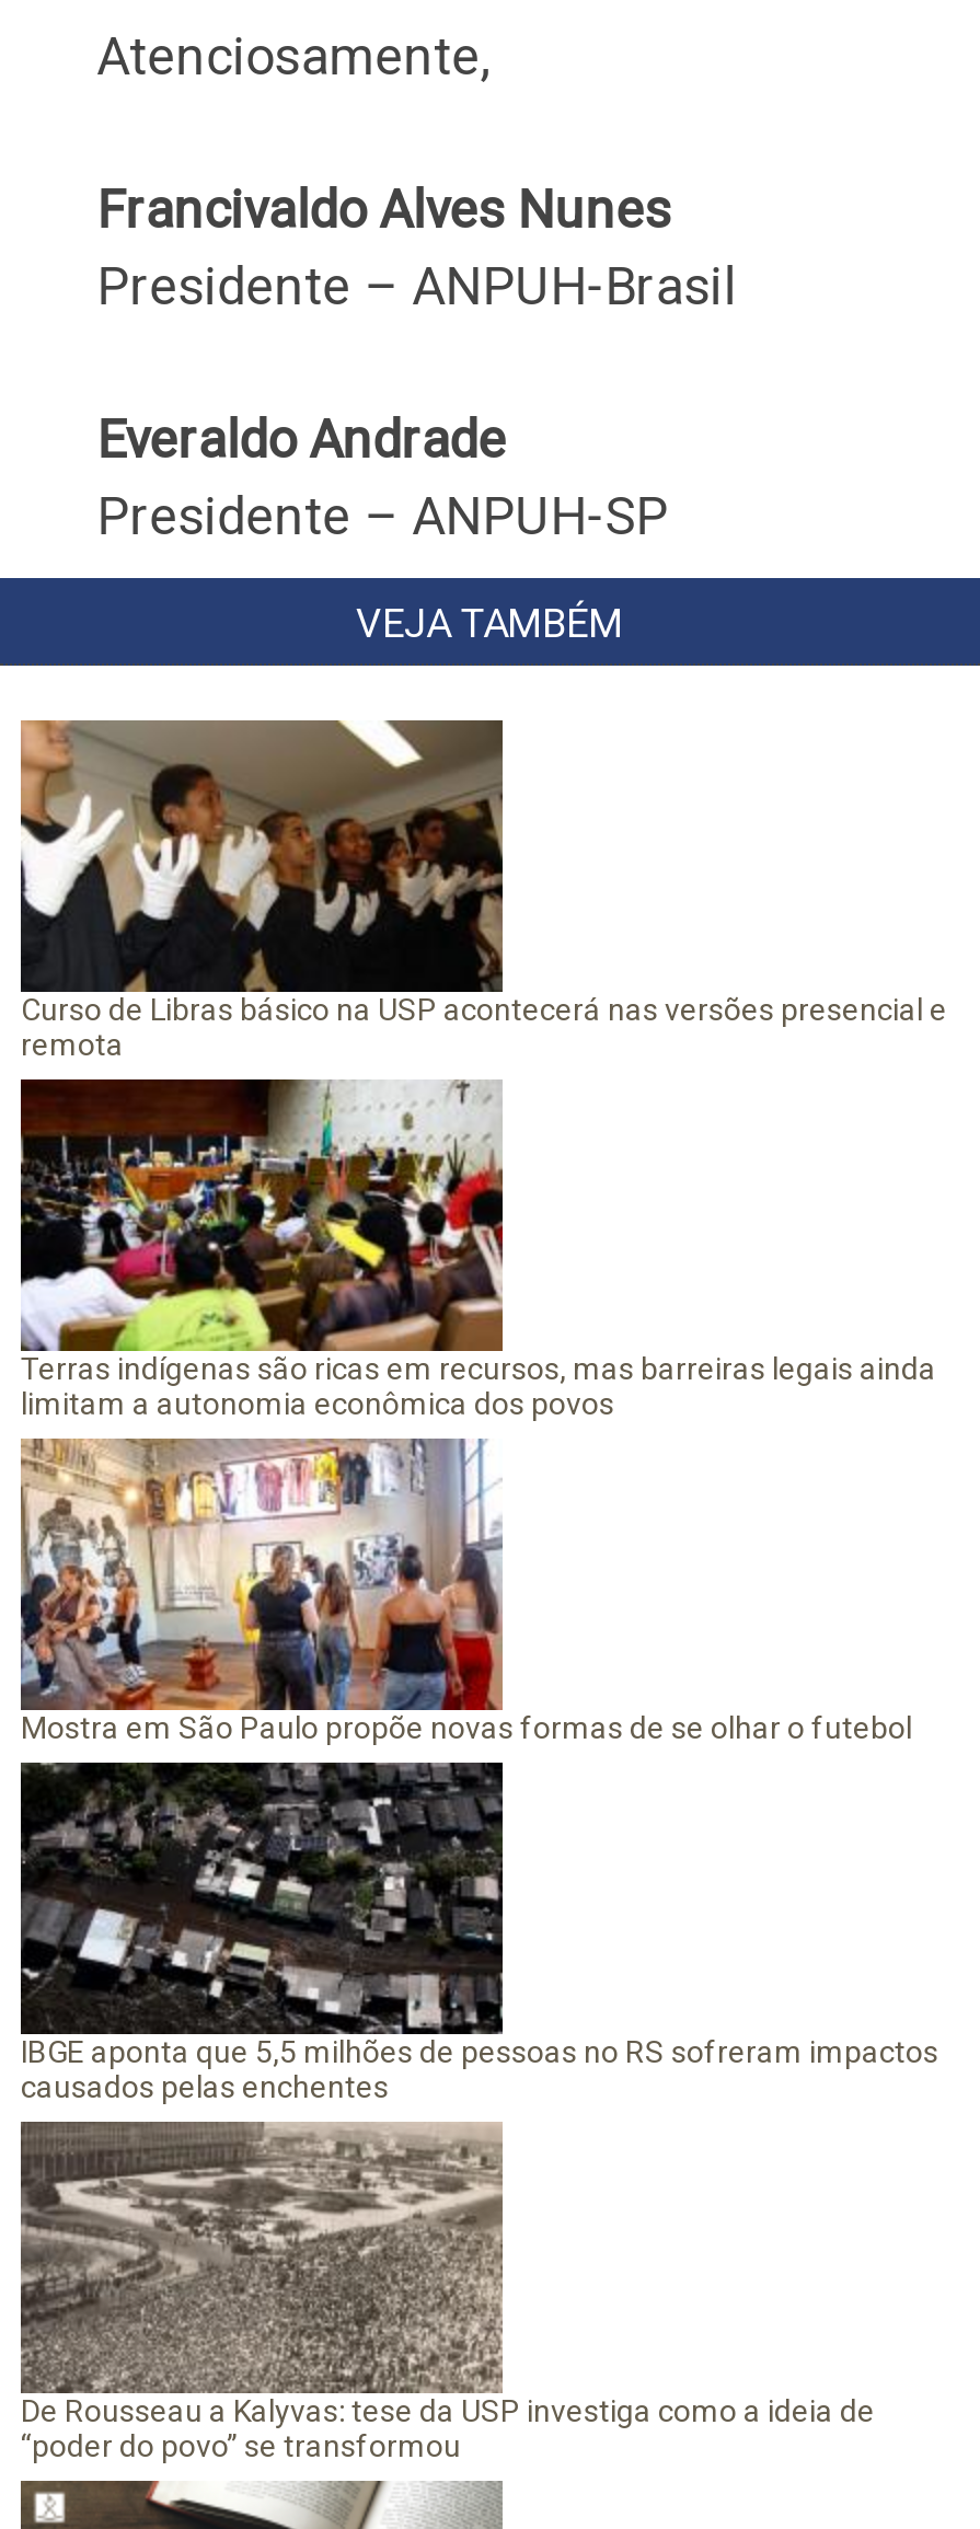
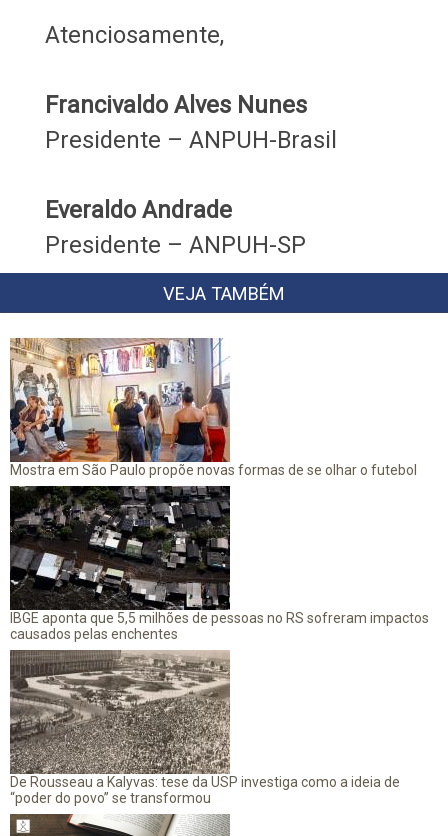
[19,718,947,1062] [image] | Curso de Libras básico na USP acontecerá nas versões presencial e | remota -> none
[19,1077,936,1421] [image] | Terras indígenas são ricas em recursos, mas barreiras legais ainda | limitam a autonomia econômica dos povos -> none

